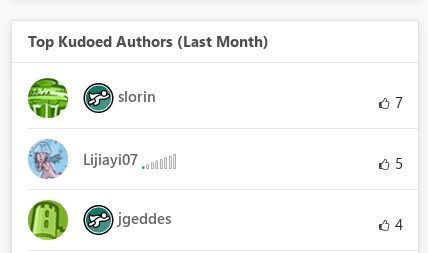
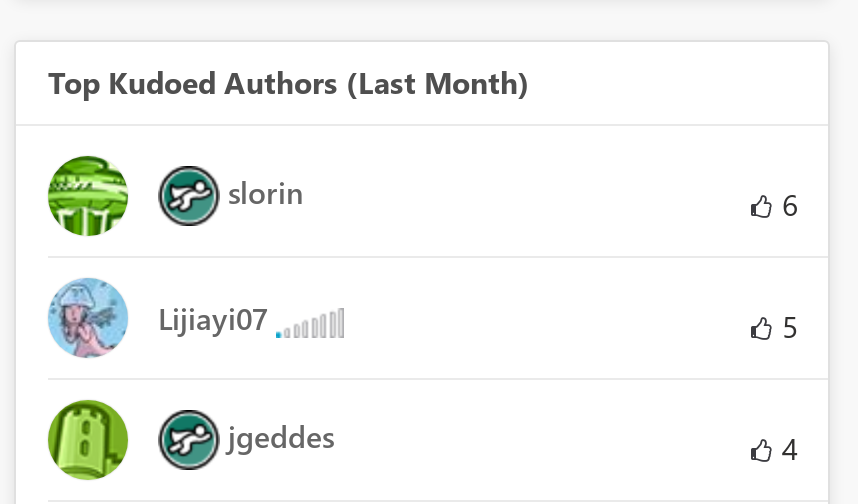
[391,92,403,112] 7 -> [774,184,798,224] 6

